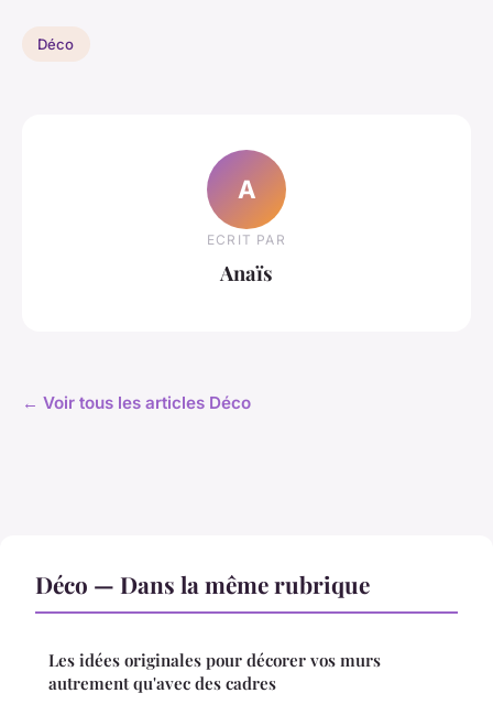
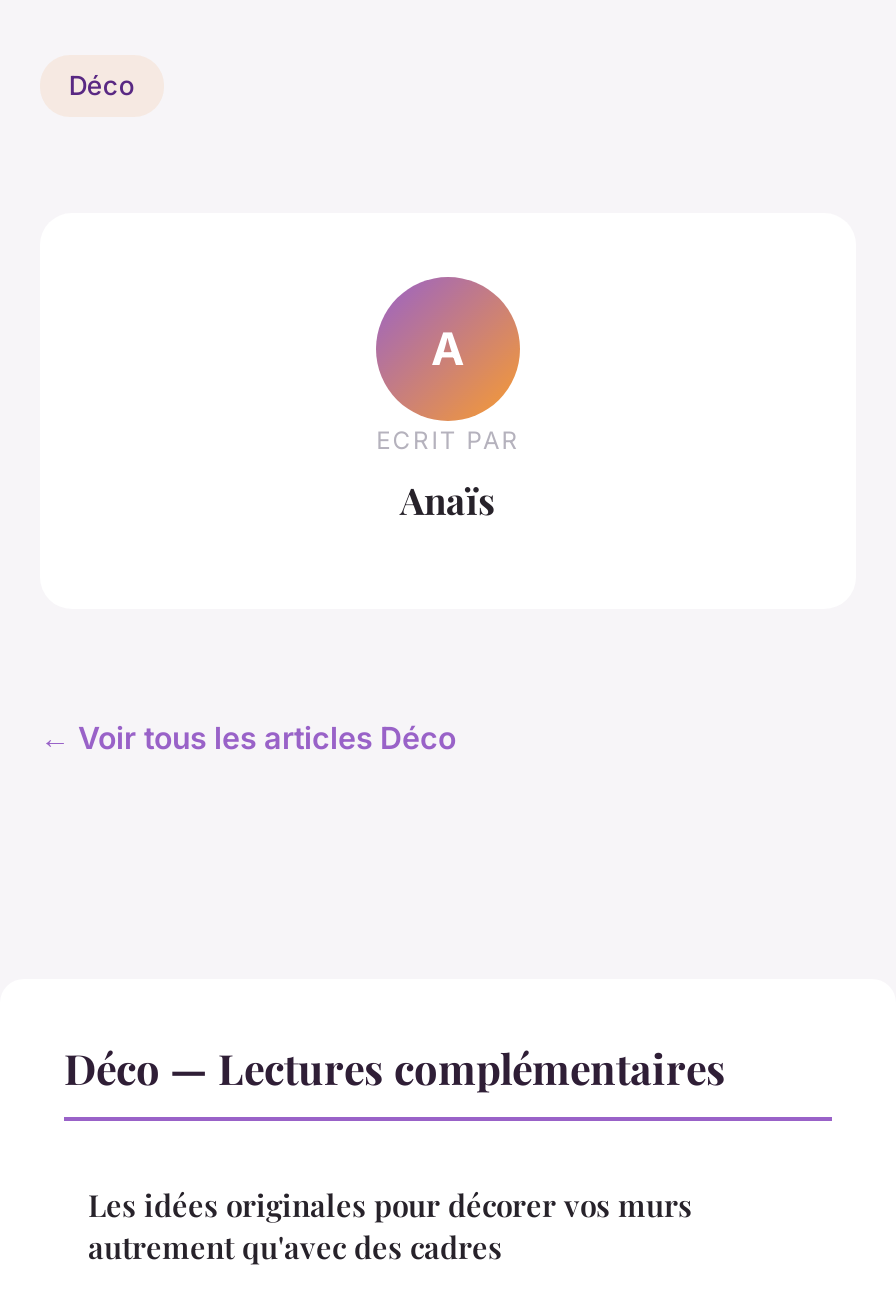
[35,569,370,600] Déco — Dans la même rubrique -> [64,1038,726,1094] Déco — Lectures complémentaires

